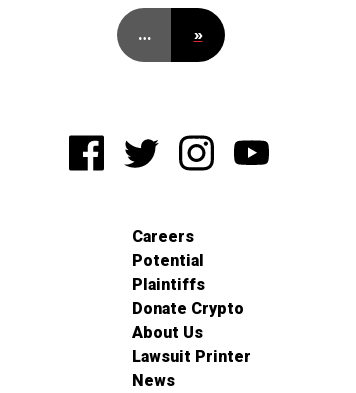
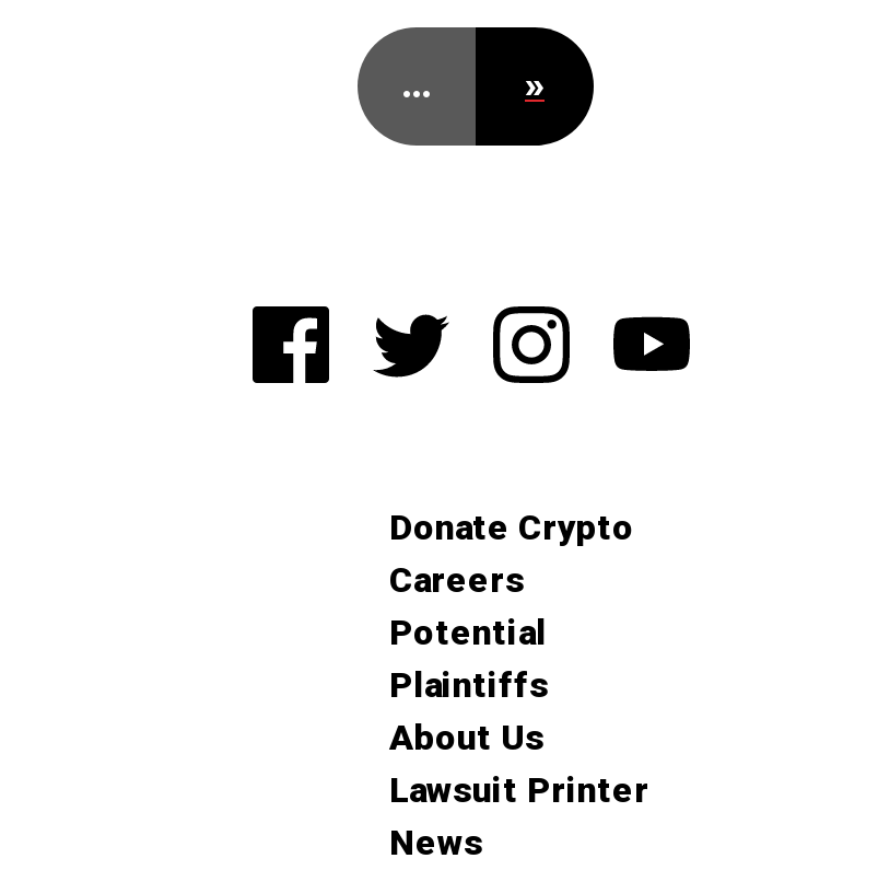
moved [131,227,204,294] -> [389,559,549,706]: Careers | Potential | Plaintiffs
moved [131,299,243,318] -> [389,507,634,548]: Donate Crypto

